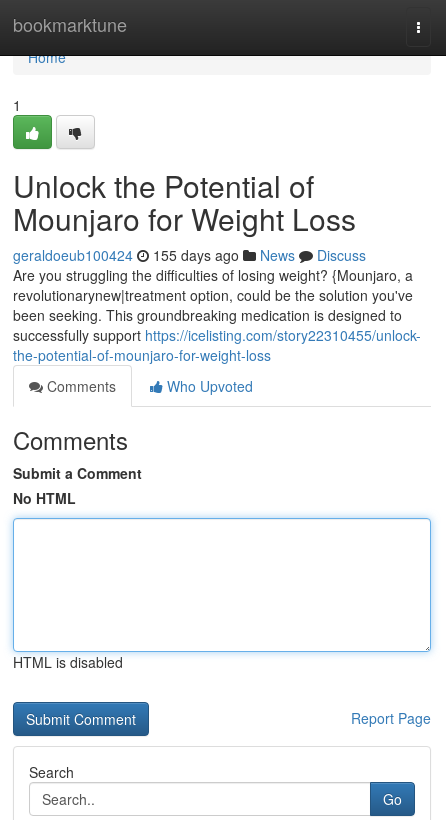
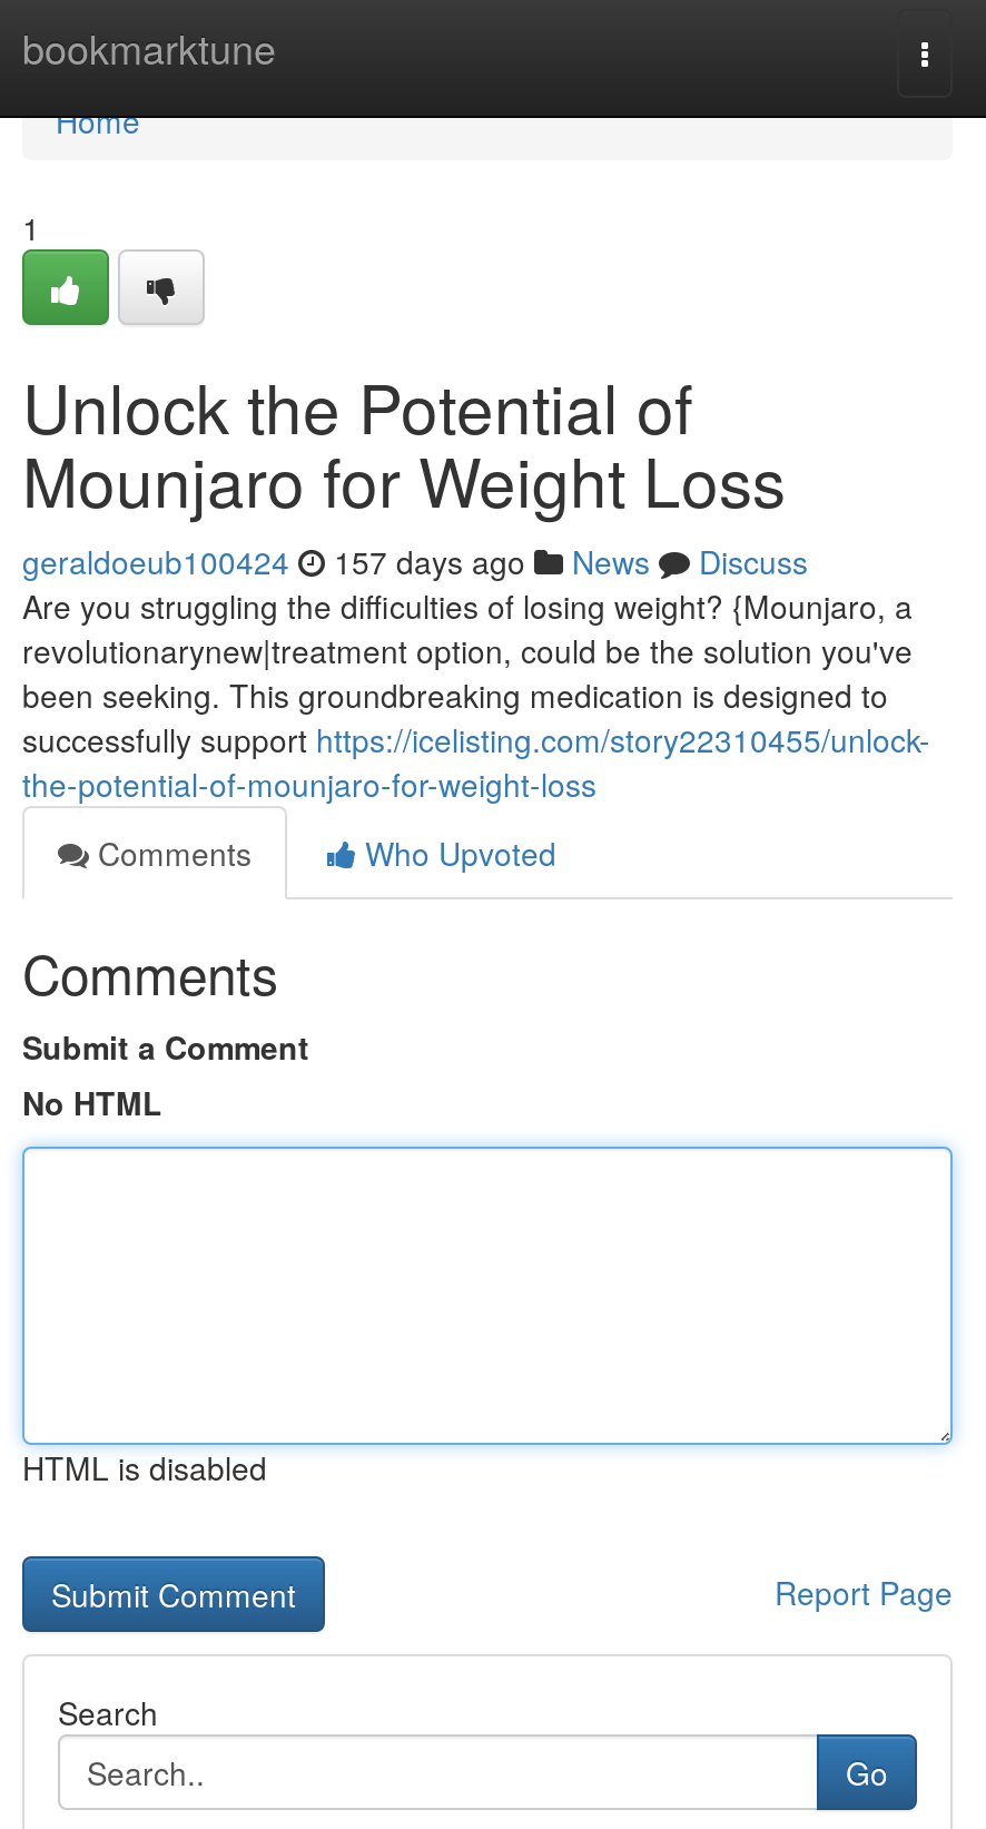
[13,245,366,265] geraldoeub100424 155 days ago News Discuss -> [22,539,808,583] geraldoeub100424 157 days ago News Discuss

